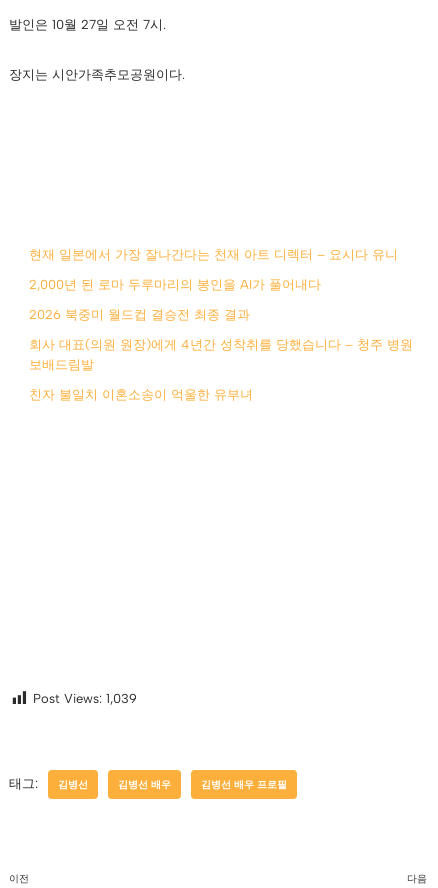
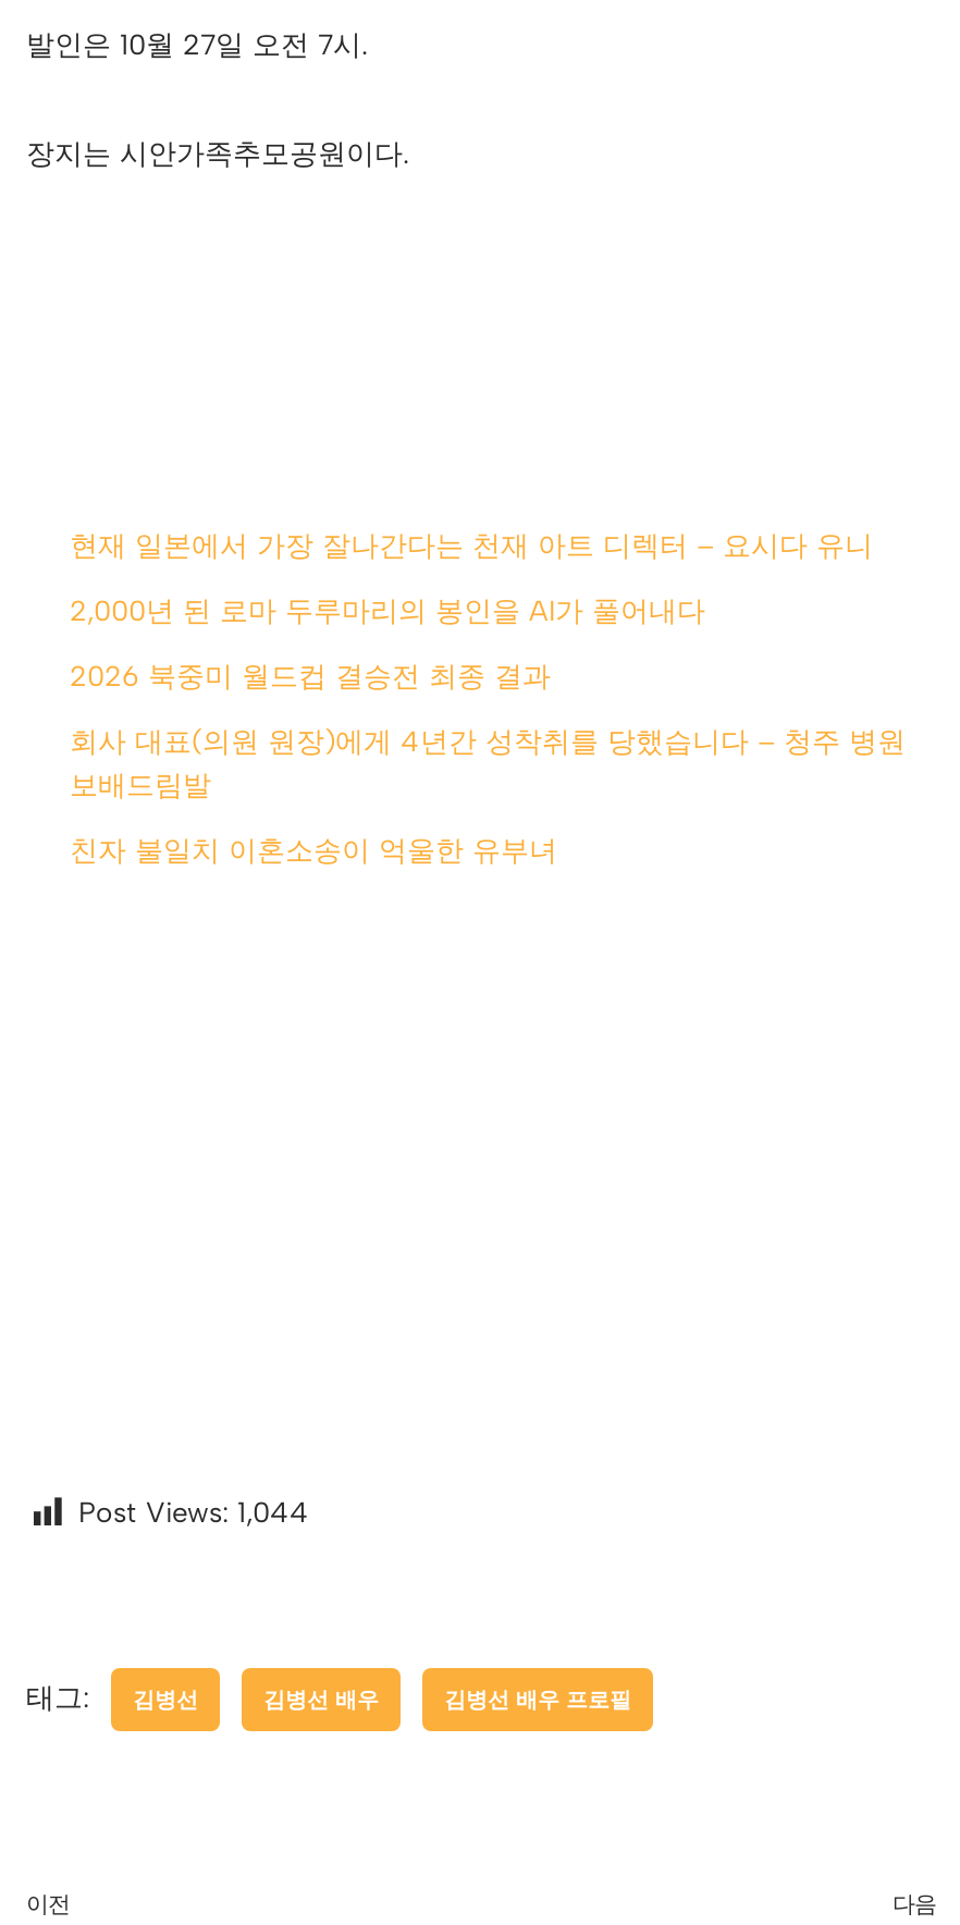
[33,691,137,706] Post Views: 1,039 -> [78,1496,309,1529] Post Views: 1,044

